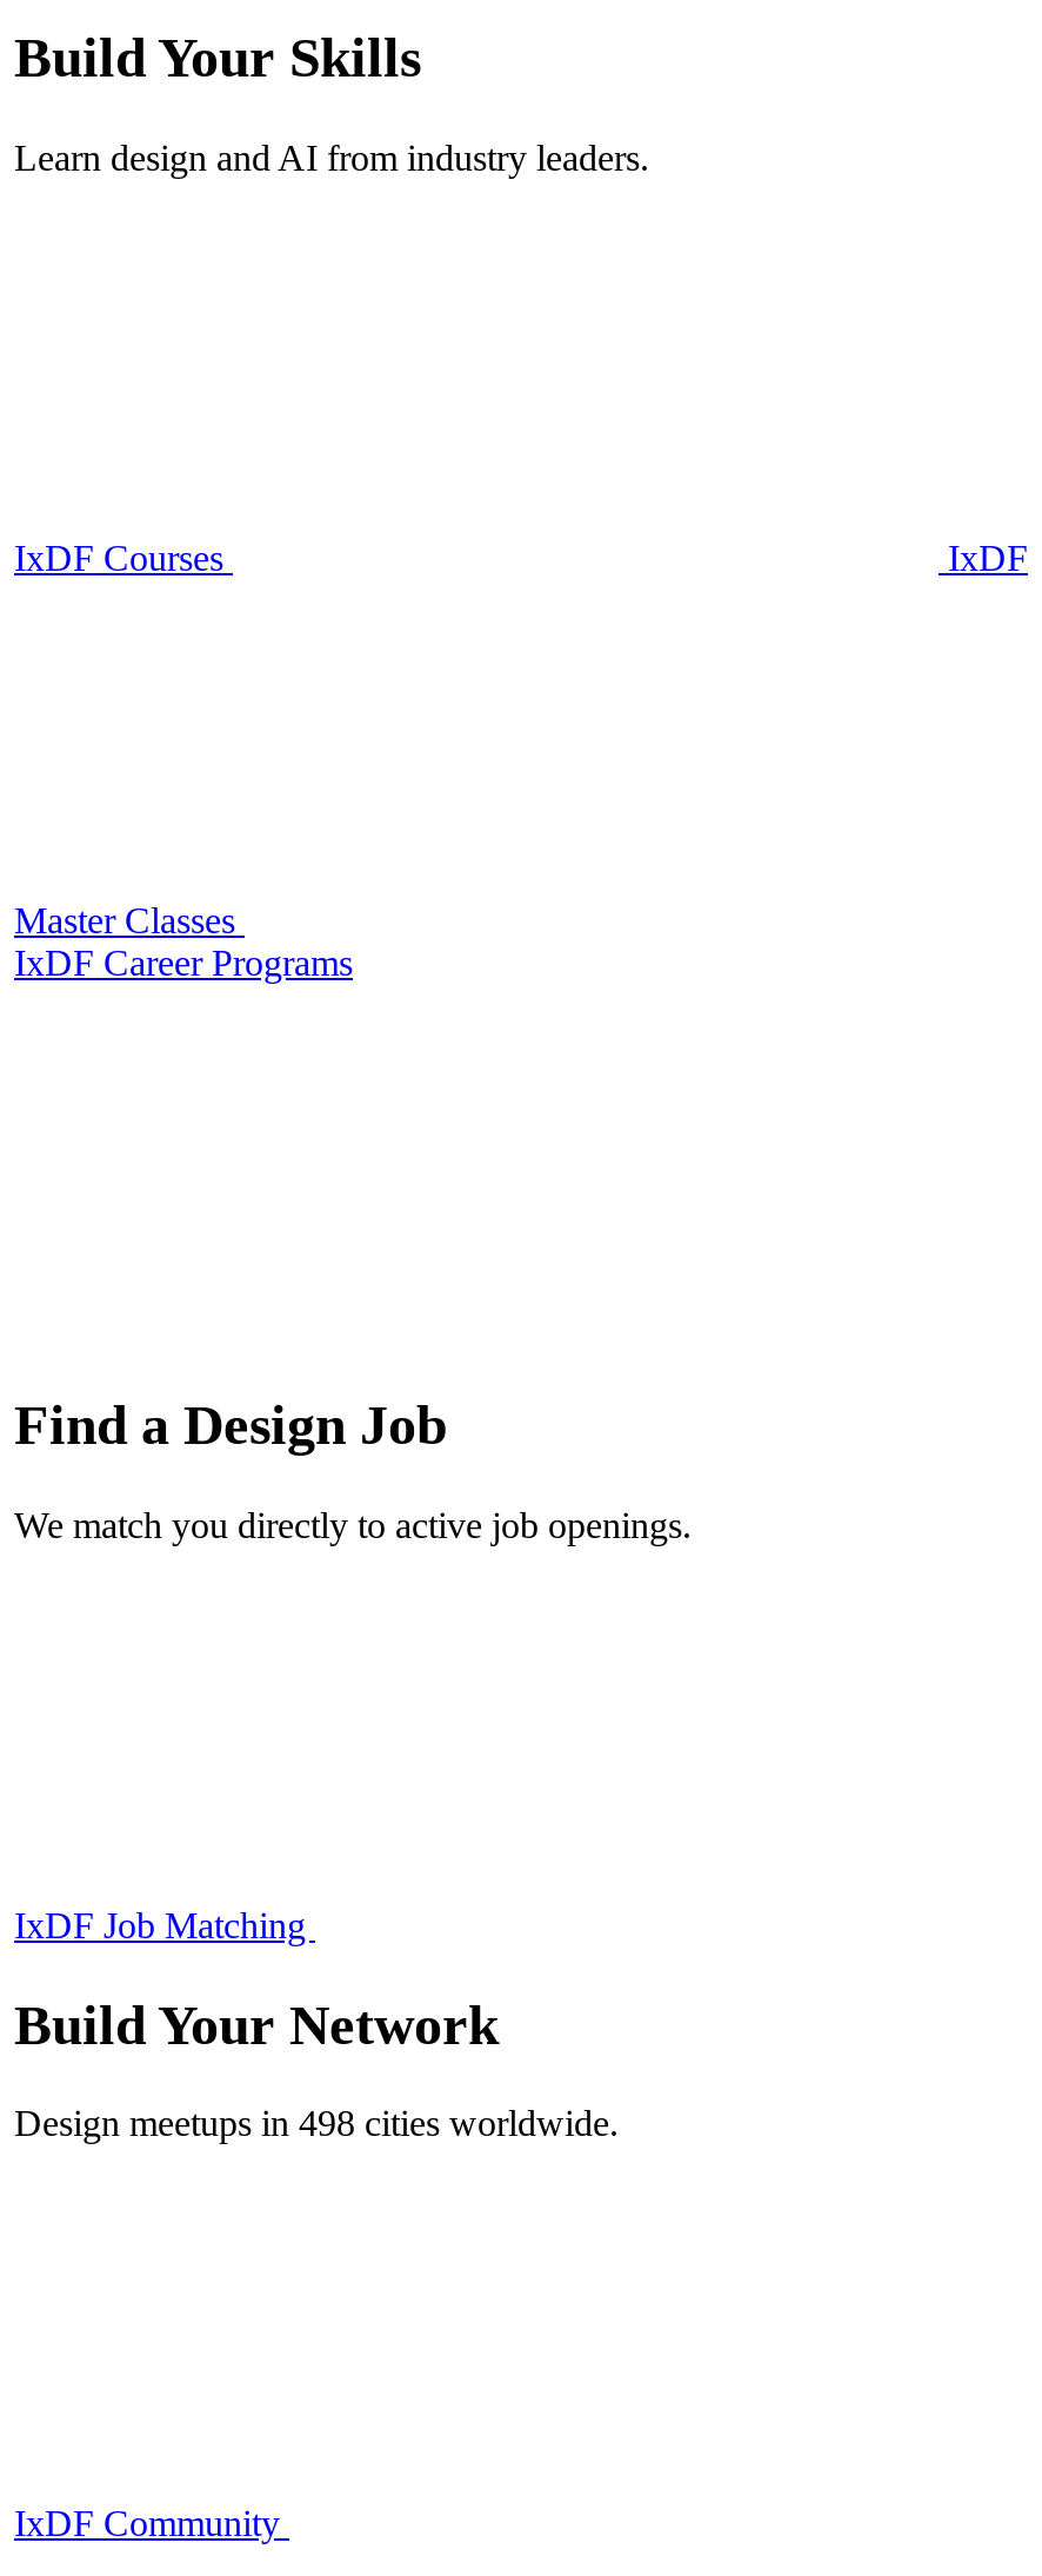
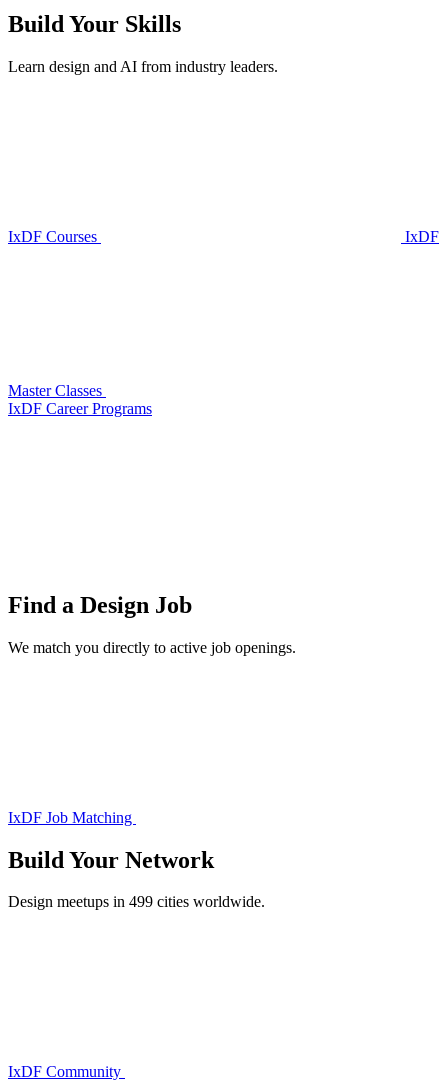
[14,2104,619,2144] Design meetups in 498 cities worldwide. -> [8,893,265,910] Design meetups in 499 cities worldwide.

